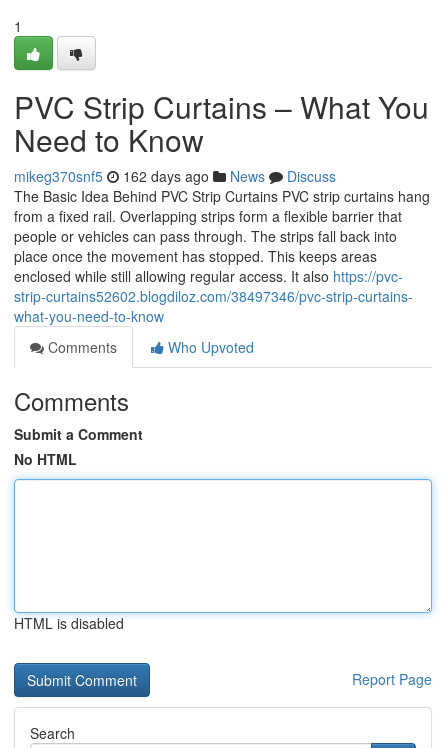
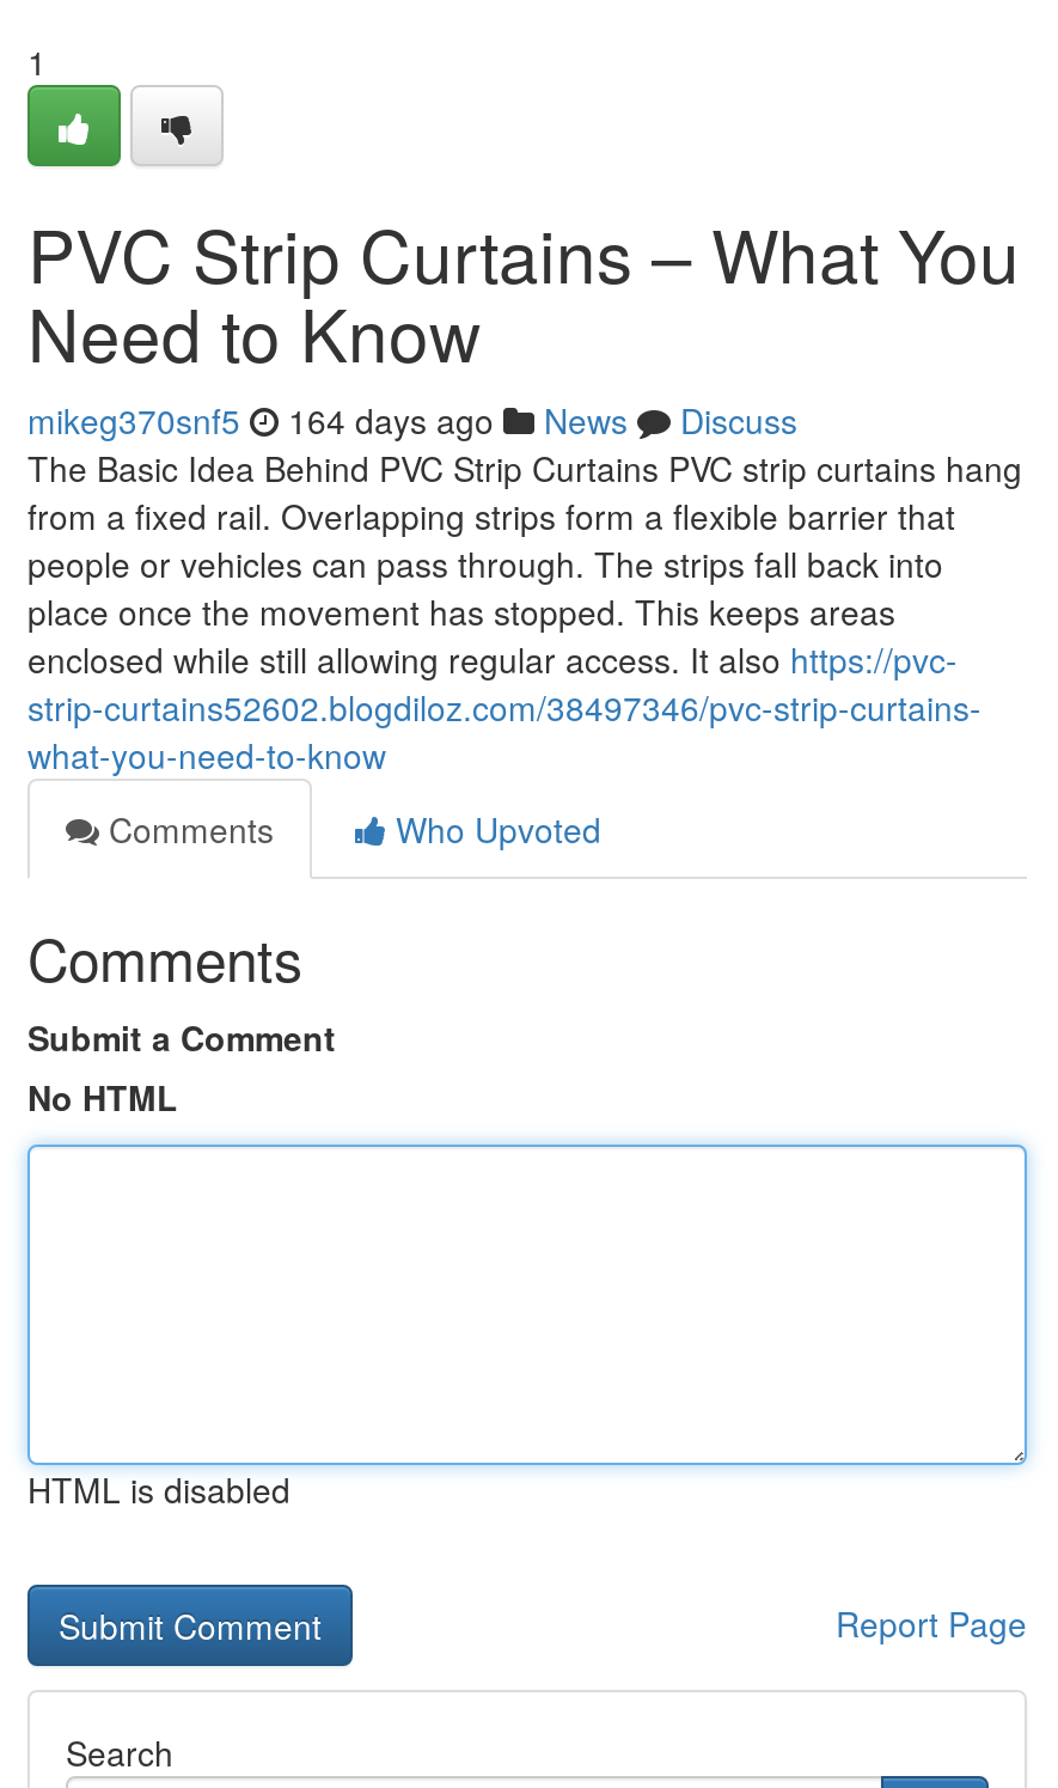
[14,166,336,186] mikeg370snf5 162 days ago News Discuss -> [27,396,797,444] mikeg370snf5 164 days ago News Discuss

